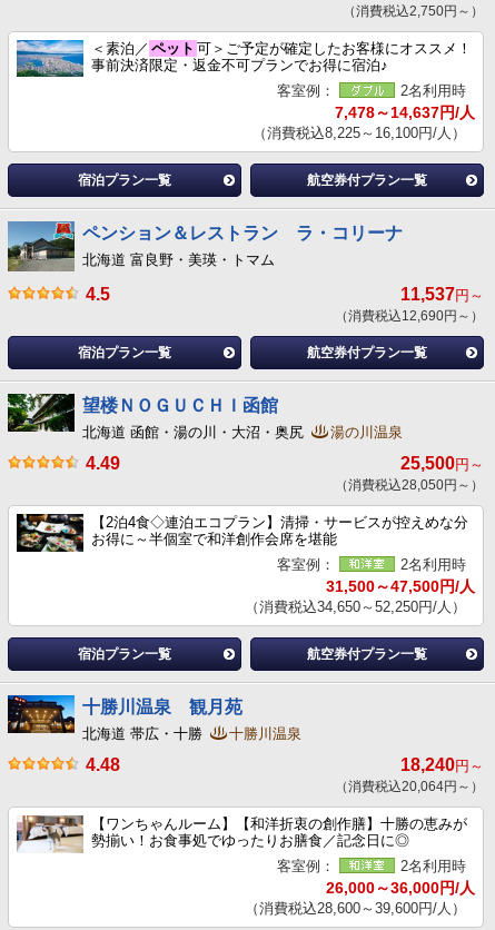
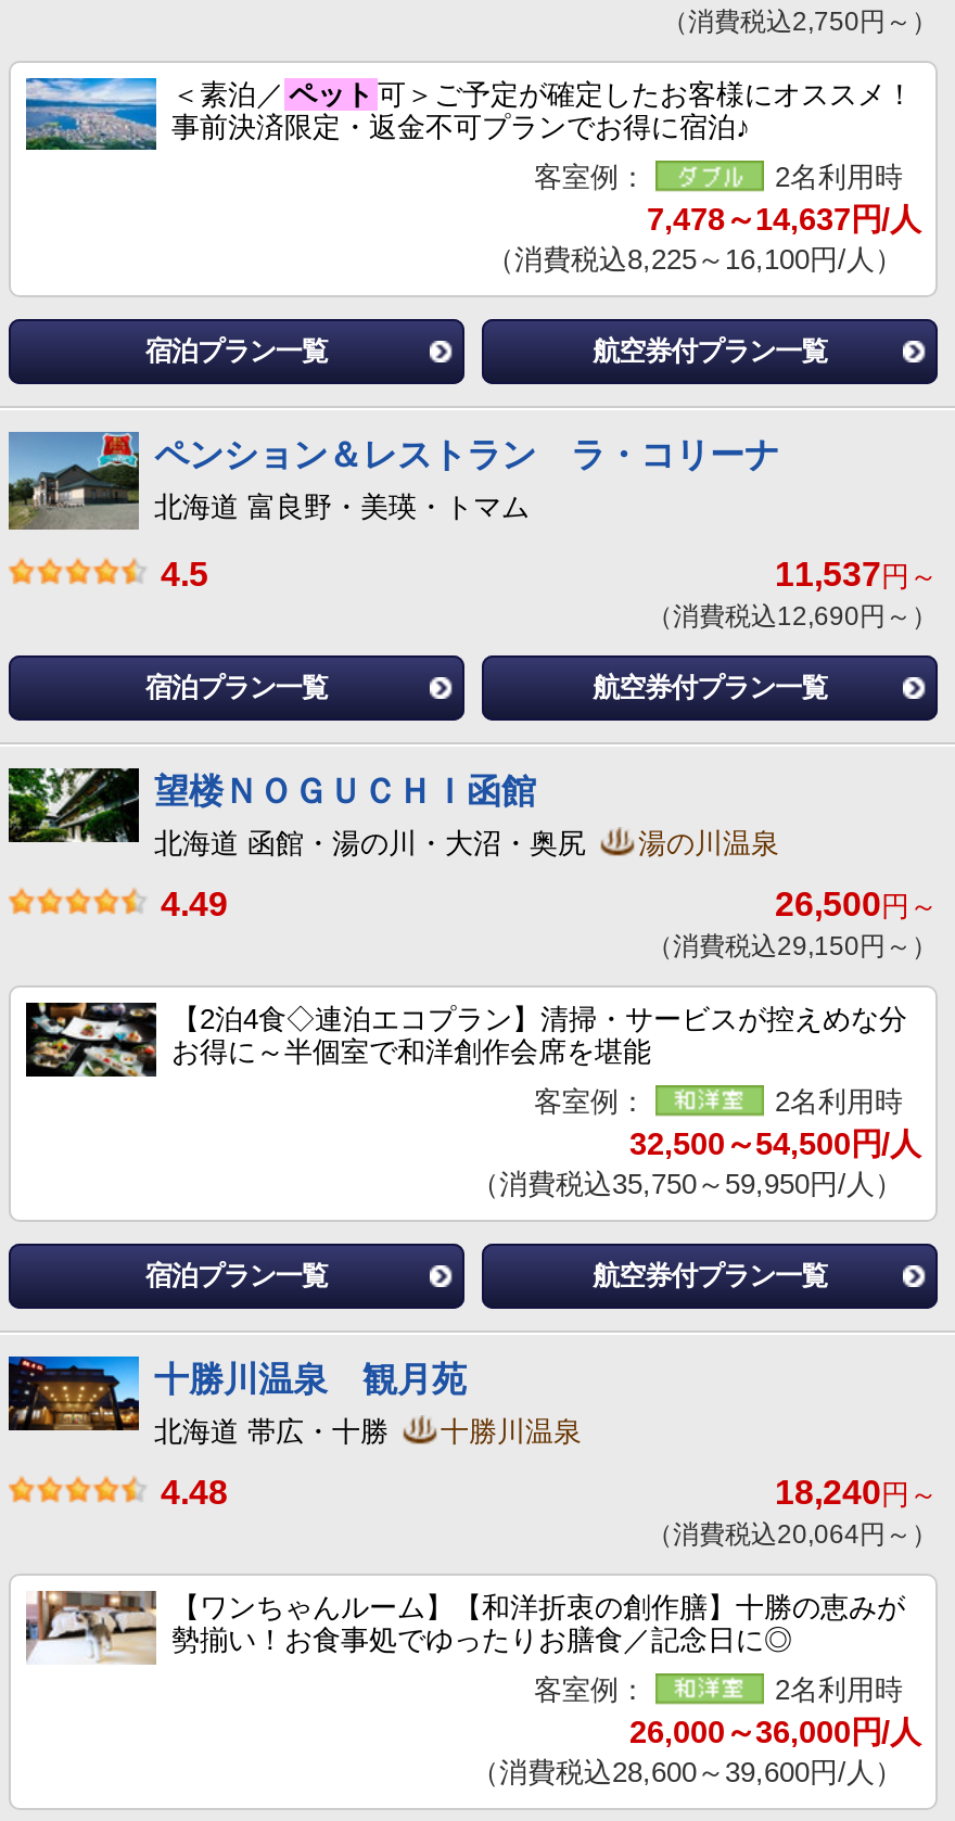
[400,454,484,473] 25,500円～ -> [775,886,938,922] 26,500円～
[335,477,484,493] （消費税込28,050円～） -> [647,931,938,962] （消費税込29,150円～）
[326,577,475,595] 31,500～47,500円/人 -> [629,1126,920,1161] 32,500～54,500円/人
[245,598,466,615] （消費税込34,650～52,250円/人） -> [471,1168,903,1200] （消費税込35,750～59,950円/人）

